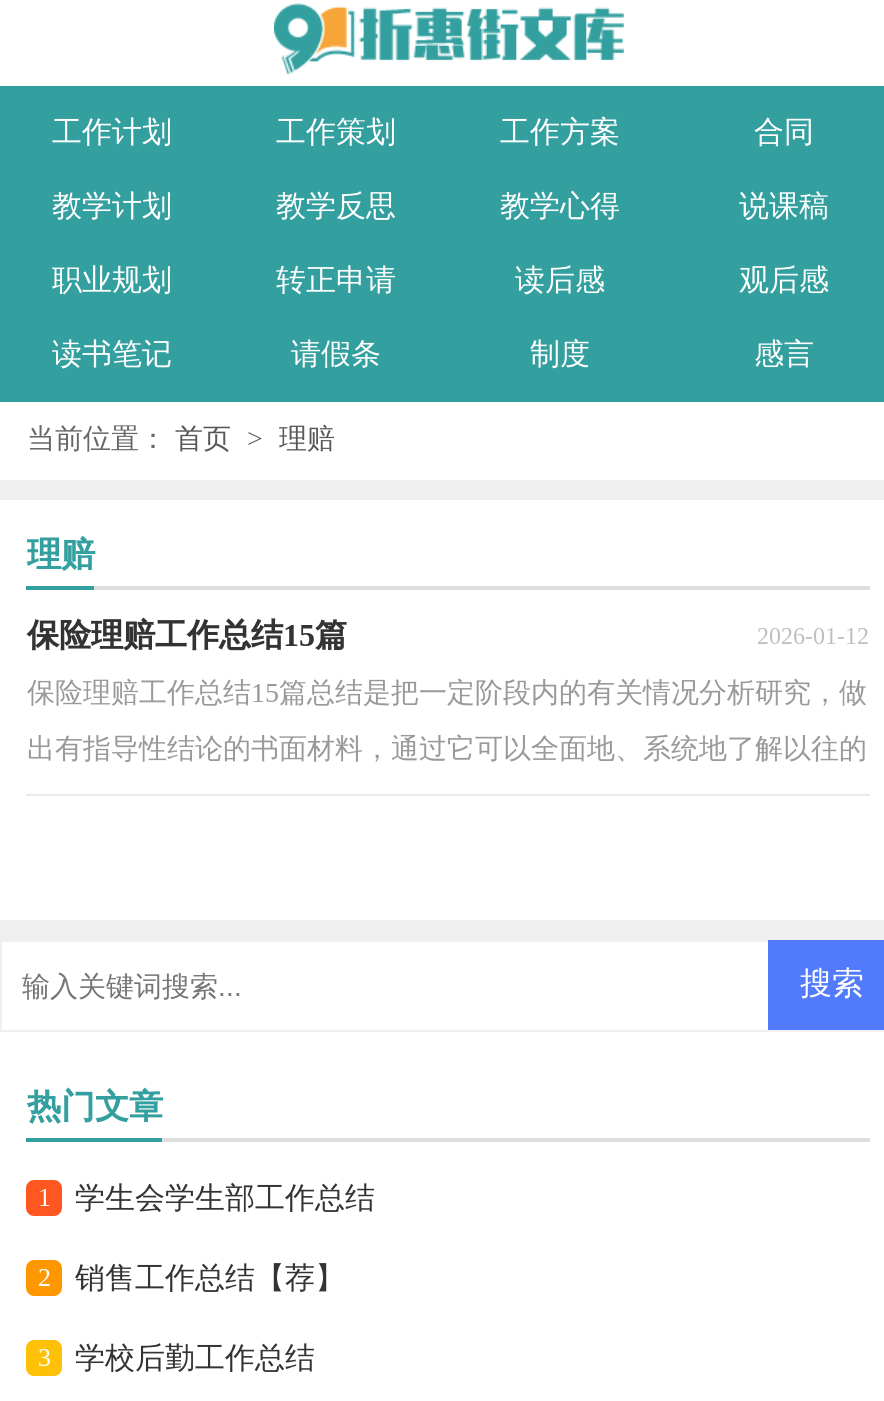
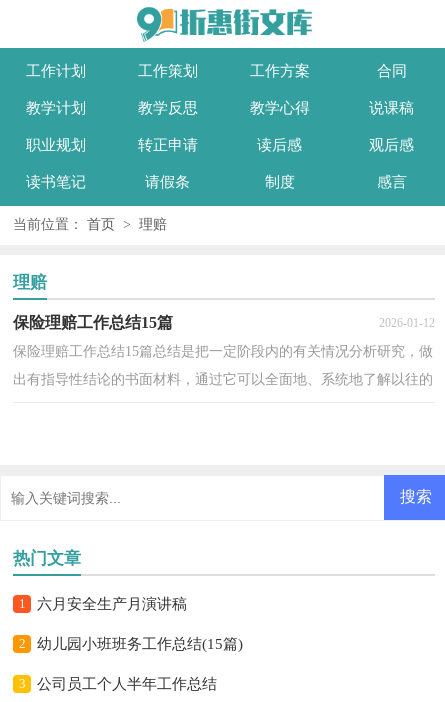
[75,1182,375,1214] 学生会学生部工作总结 -> [37,596,187,612] 六月安全生产月演讲稿
[75,1262,345,1294] 销售工作总结【荐】 -> [37,636,243,652] 幼儿园小班班务工作总结(15篇)
[75,1342,315,1374] 学校后勤工作总结 -> [37,676,217,692] 公司员工个人半年工作总结

